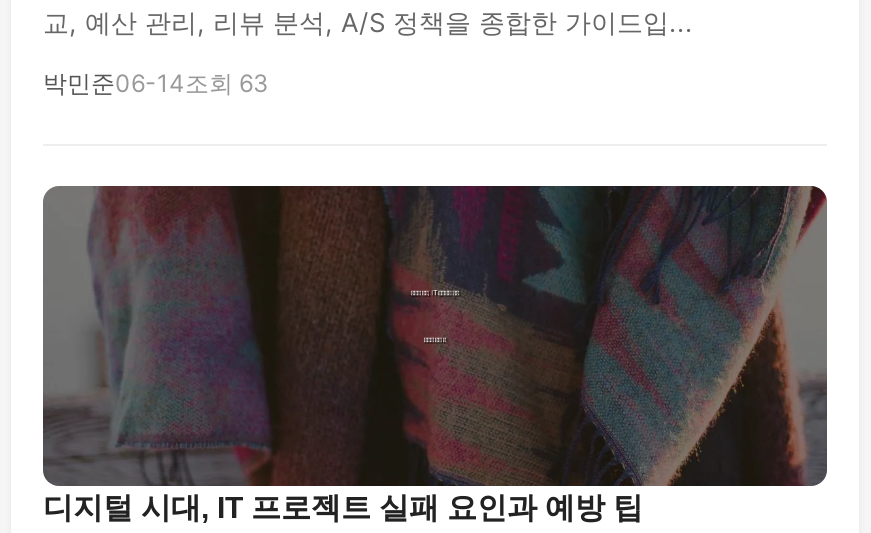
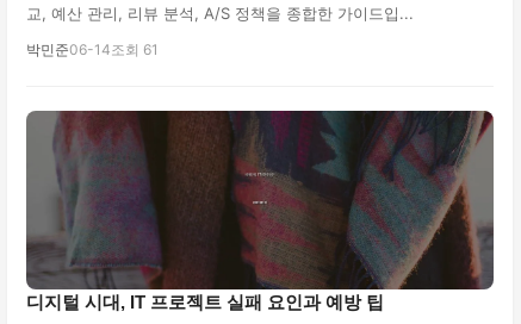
[43,68,269,98] 박민준06-14조회 63 -> [26,40,159,58] 박민준06-14조회 61

